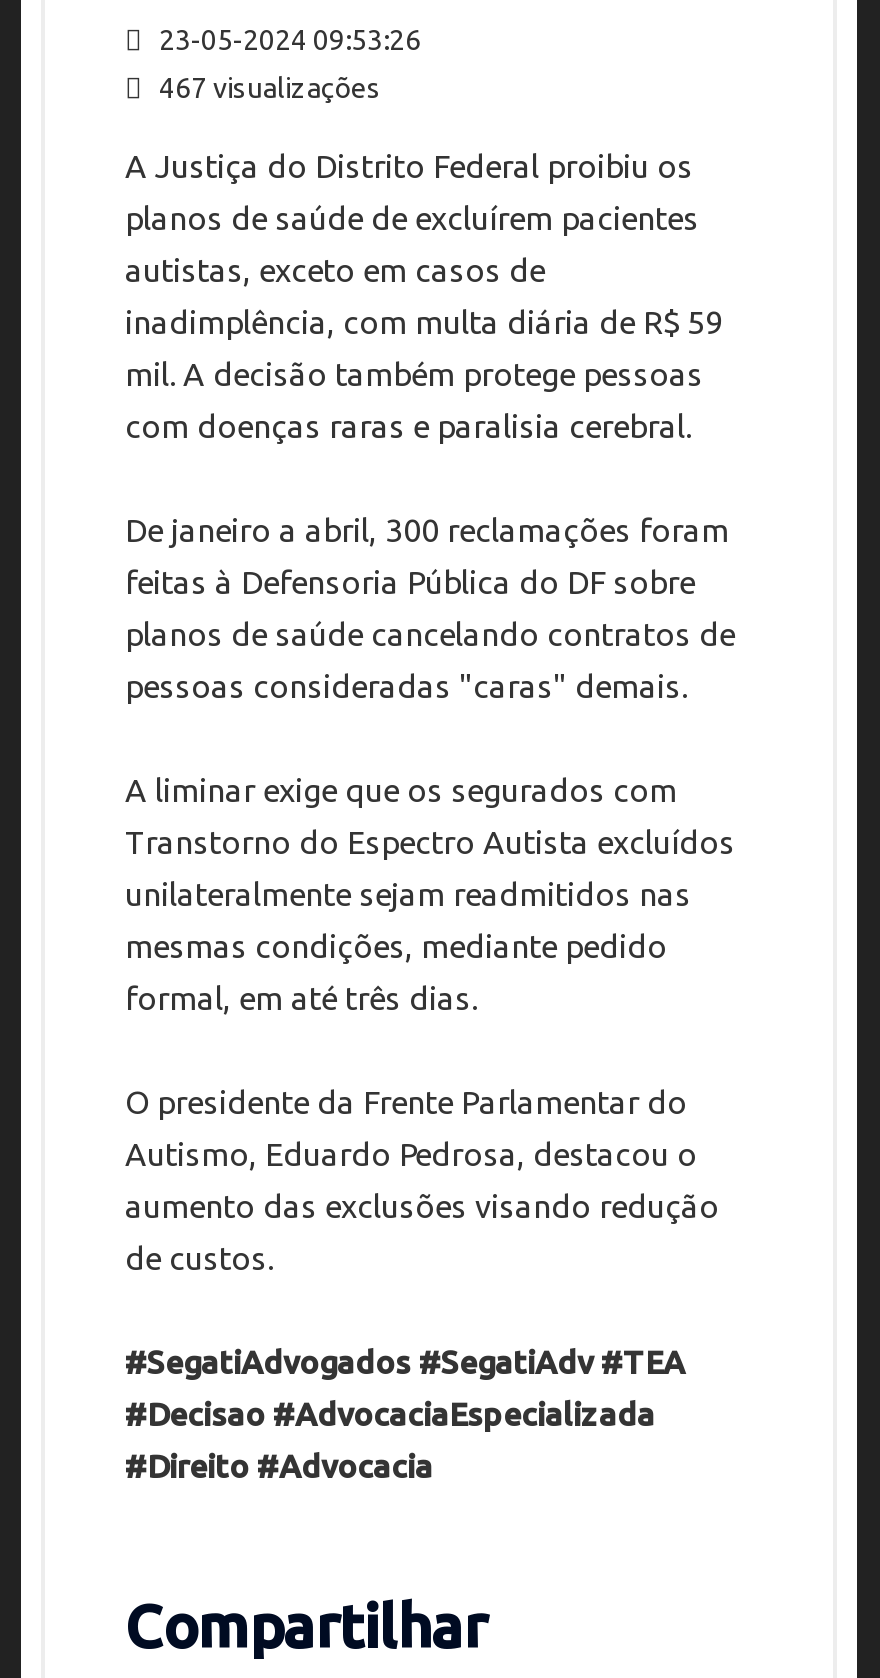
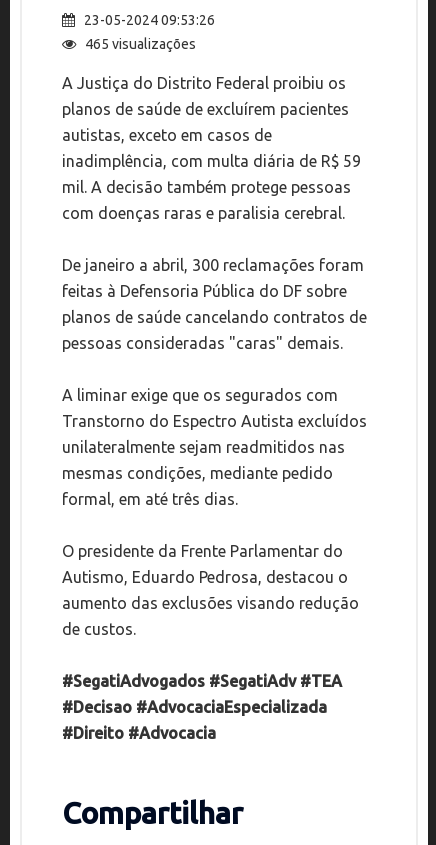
[153,72,381,104] 467 visualizações -> [82,36,196,52] 465 visualizações

